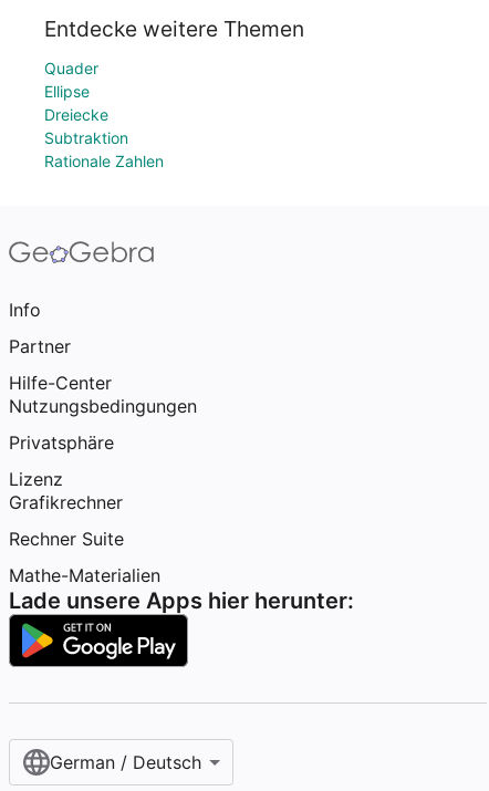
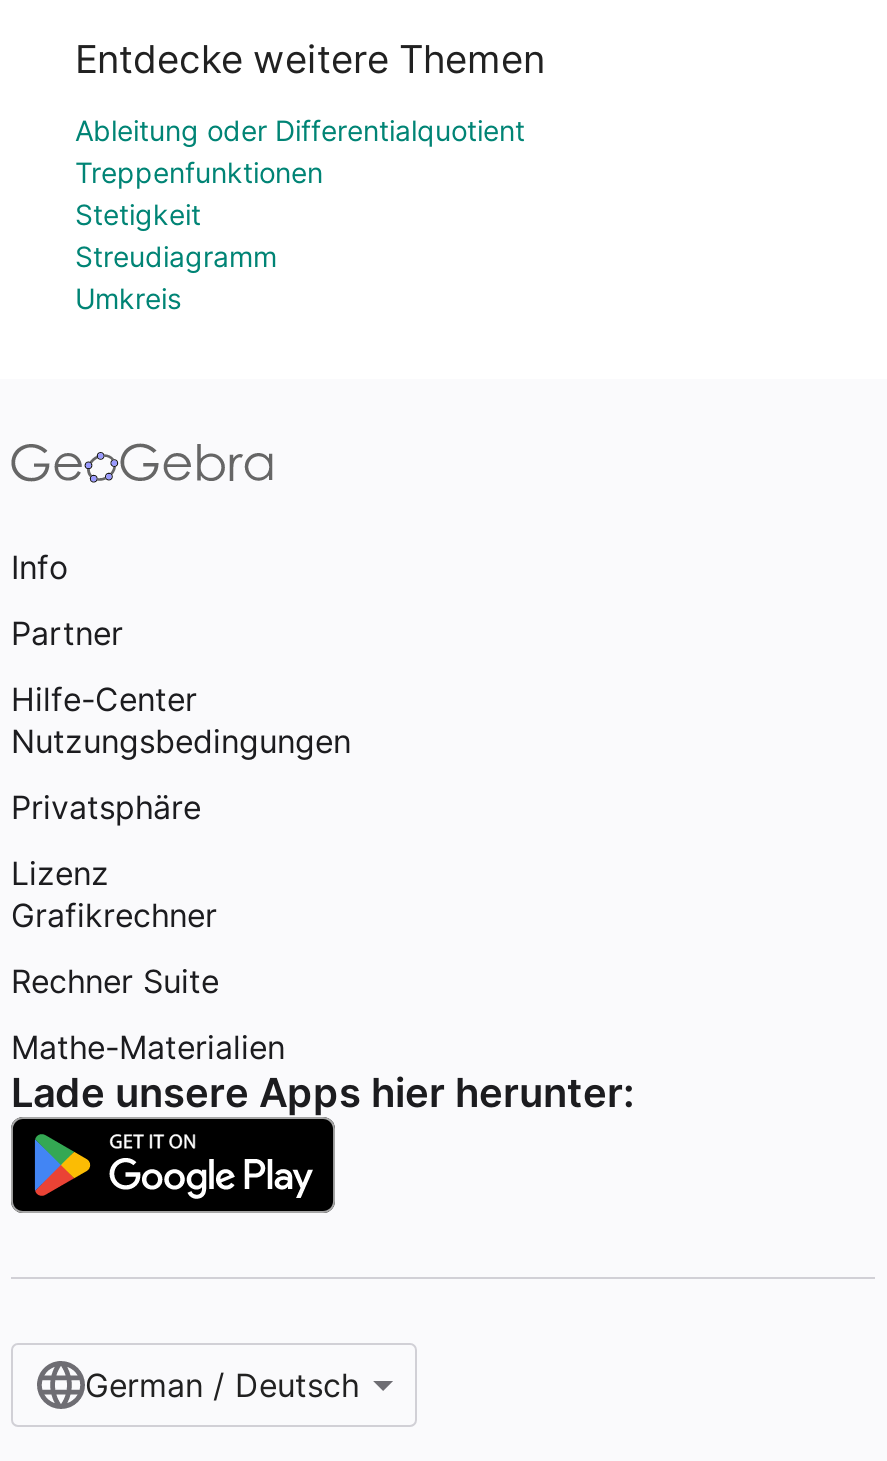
[44,59,164,170] Quader | Ellipse | Dreiecke | Subtraktion | Rationale Zahlen -> [75,113,525,315] Ableitung oder Differentialquotient | Treppenfunktionen | Stetigkeit | Streudiagramm | Umkreis

